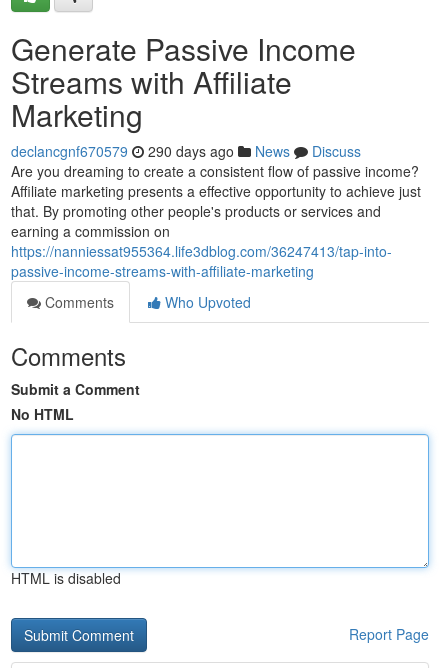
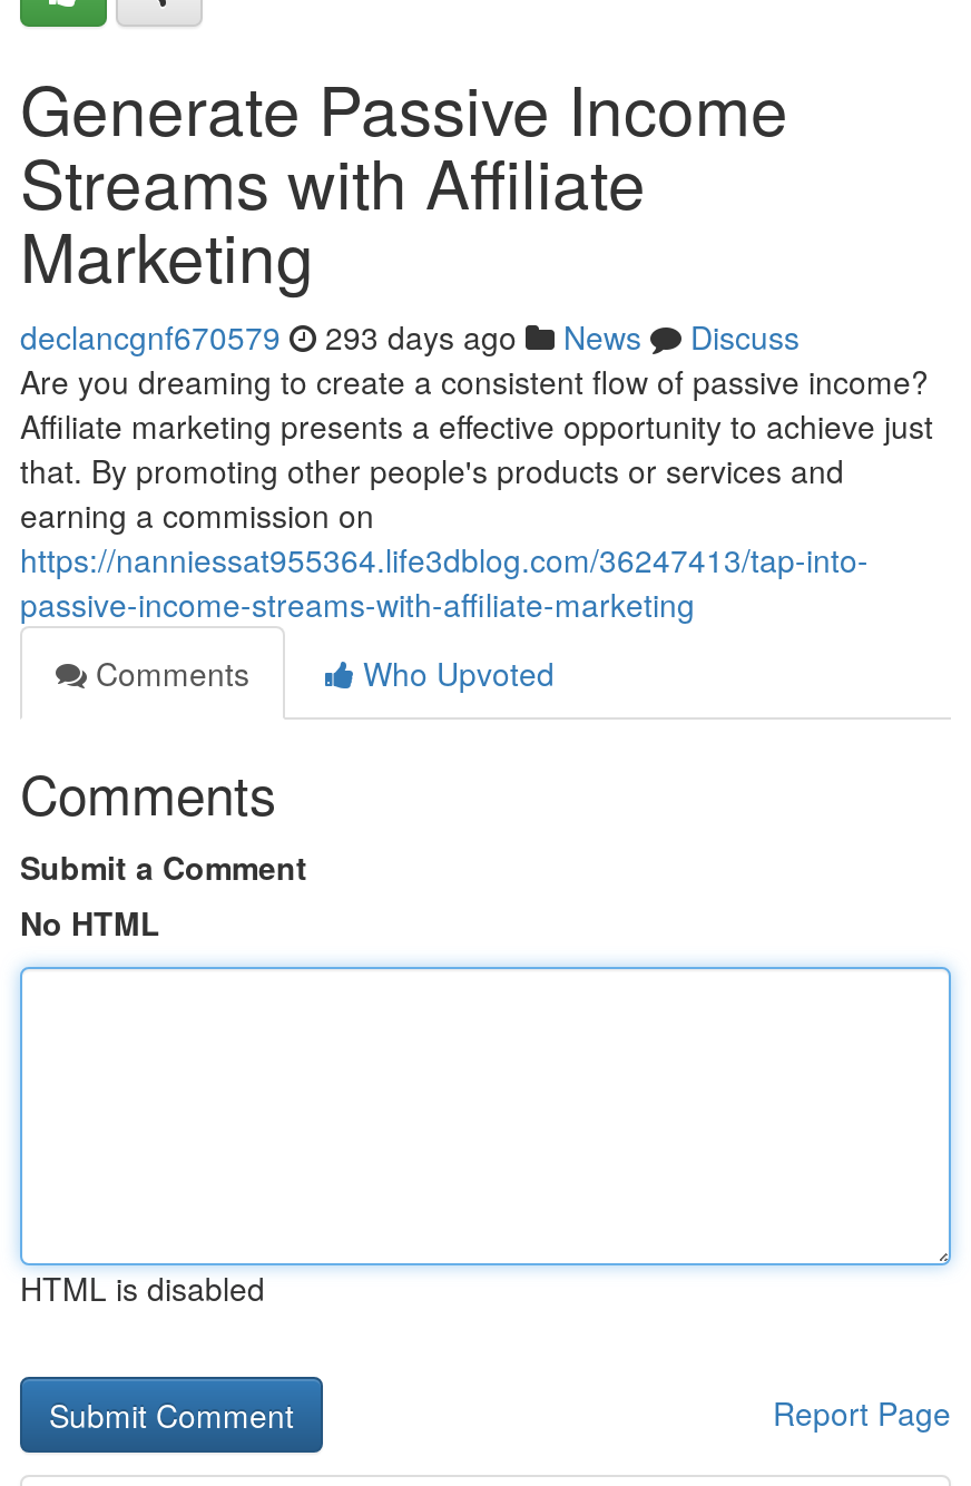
[11,141,361,161] declancgnf670579 290 days ago News Discuss -> [20,314,800,359] declancgnf670579 293 days ago News Discuss

